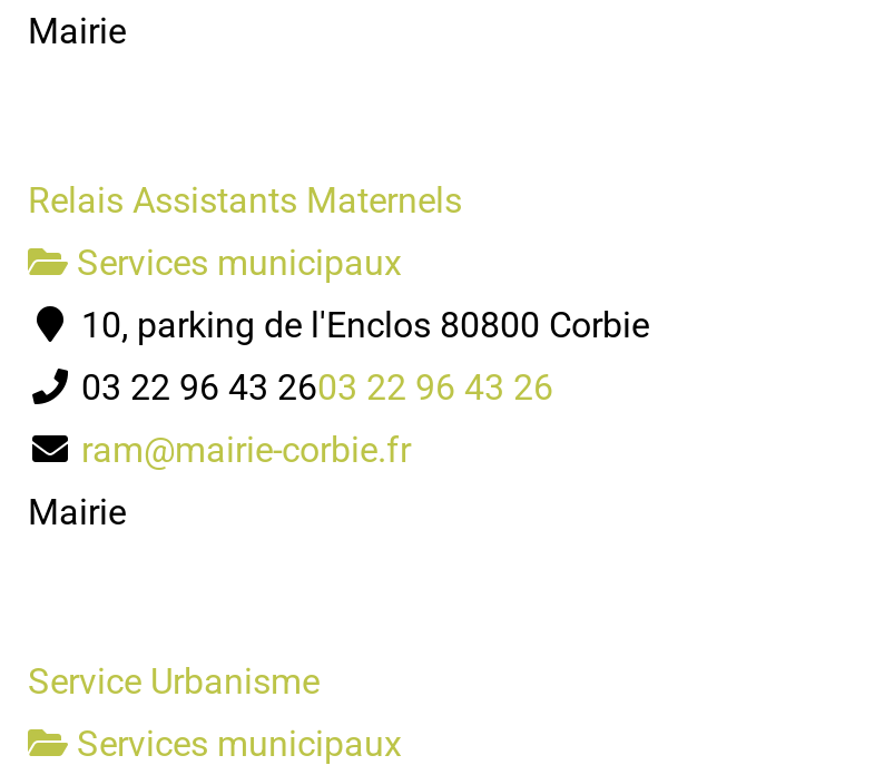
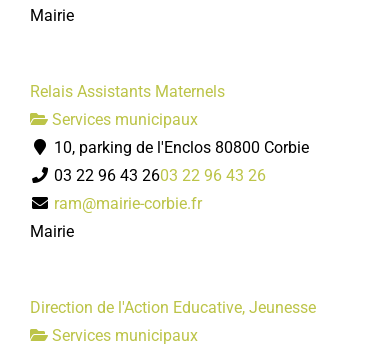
[28,660,320,703] Service Urbanisme -> [30,298,316,317] Direction de l'Action Educative, Jeunesse

